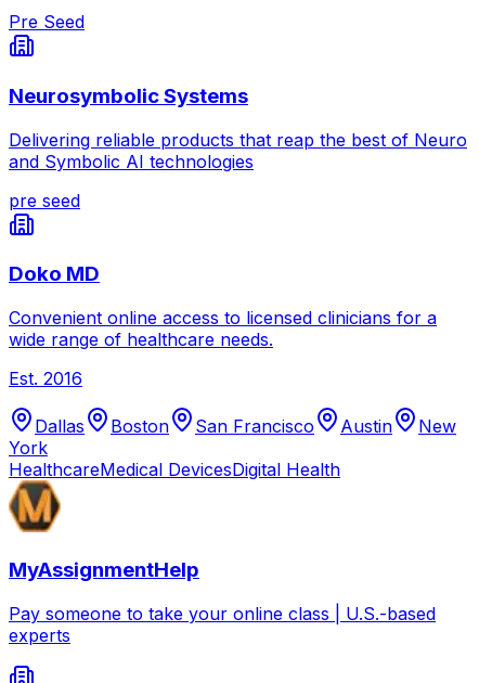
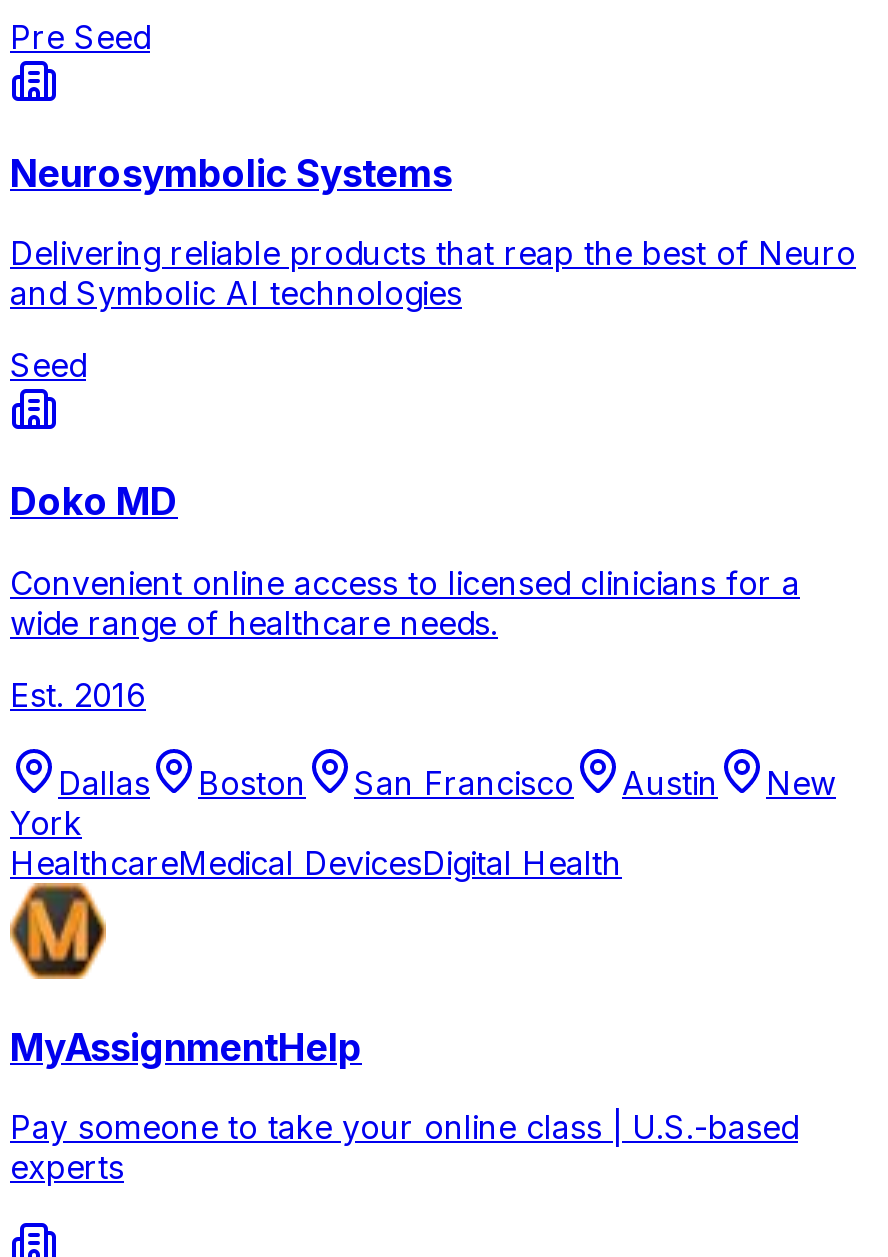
[9,189,80,211] pre seed -> [10,346,86,386] Seed

